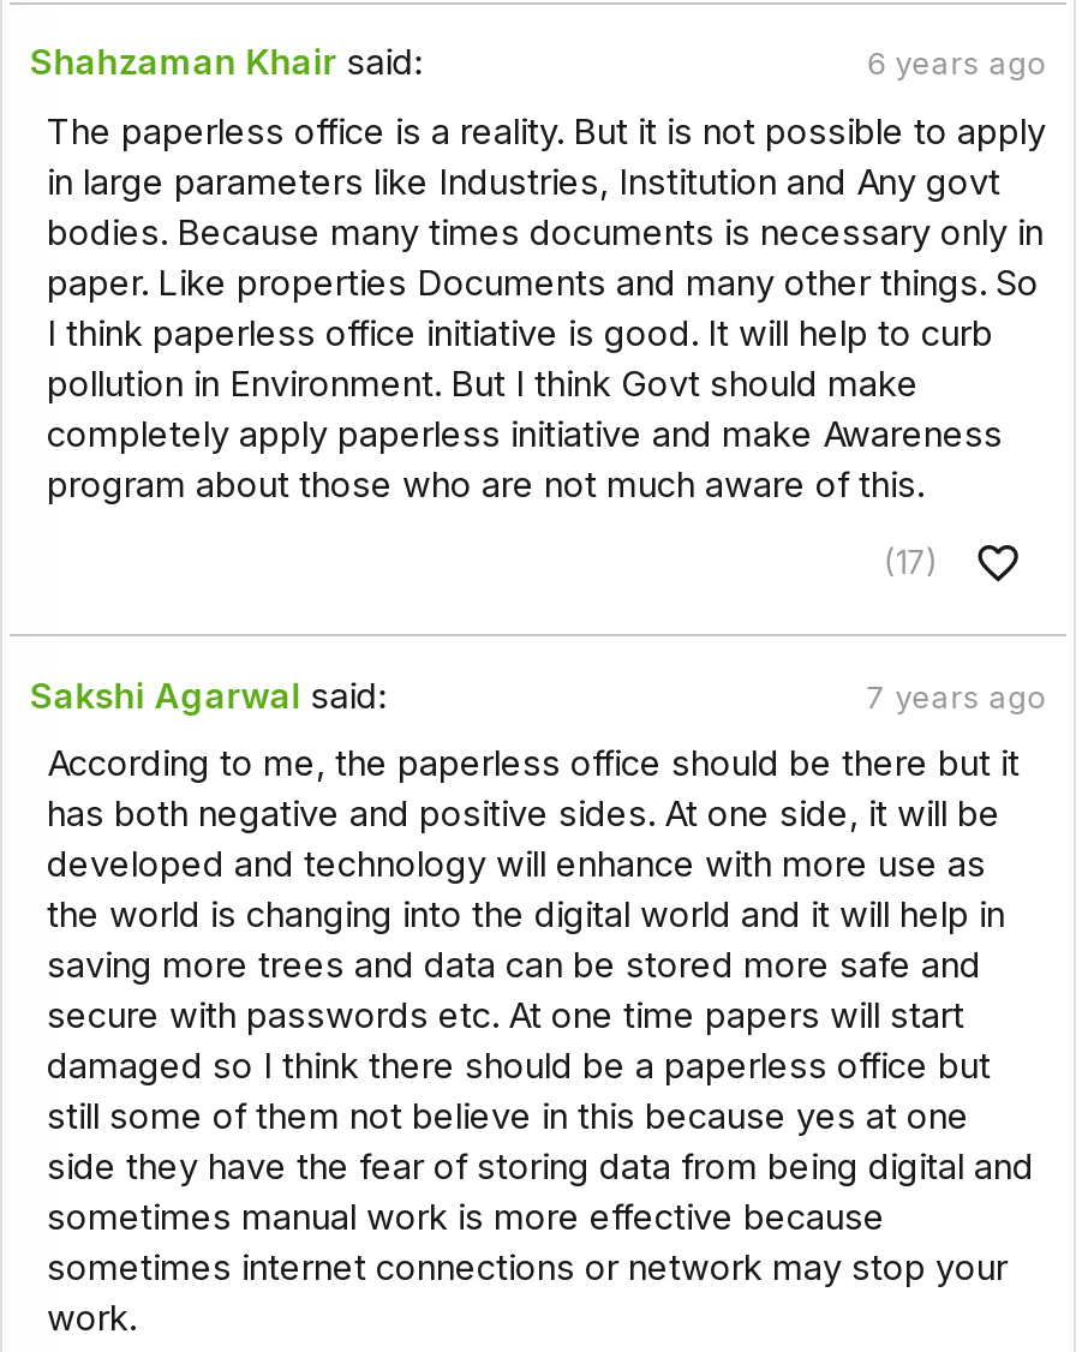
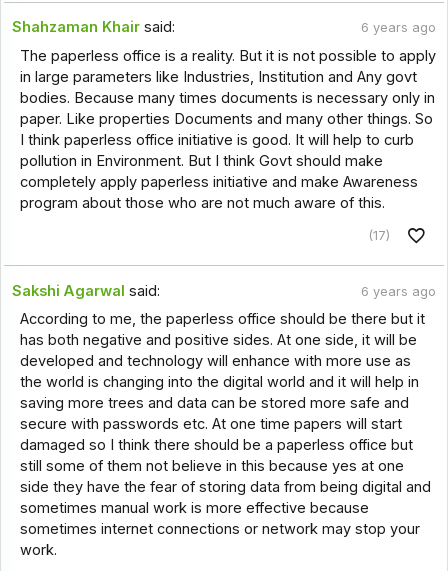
[866,679,1046,715] 7 years ago -> [361,284,436,299] 6 years ago

